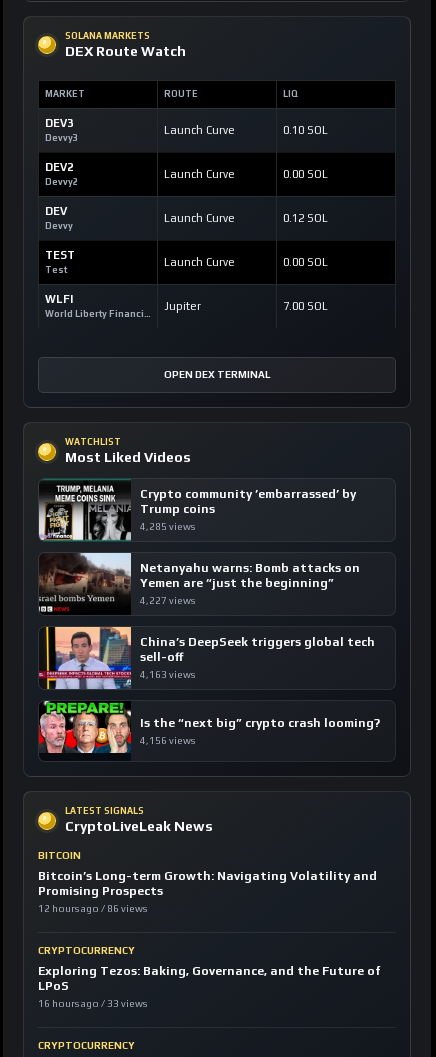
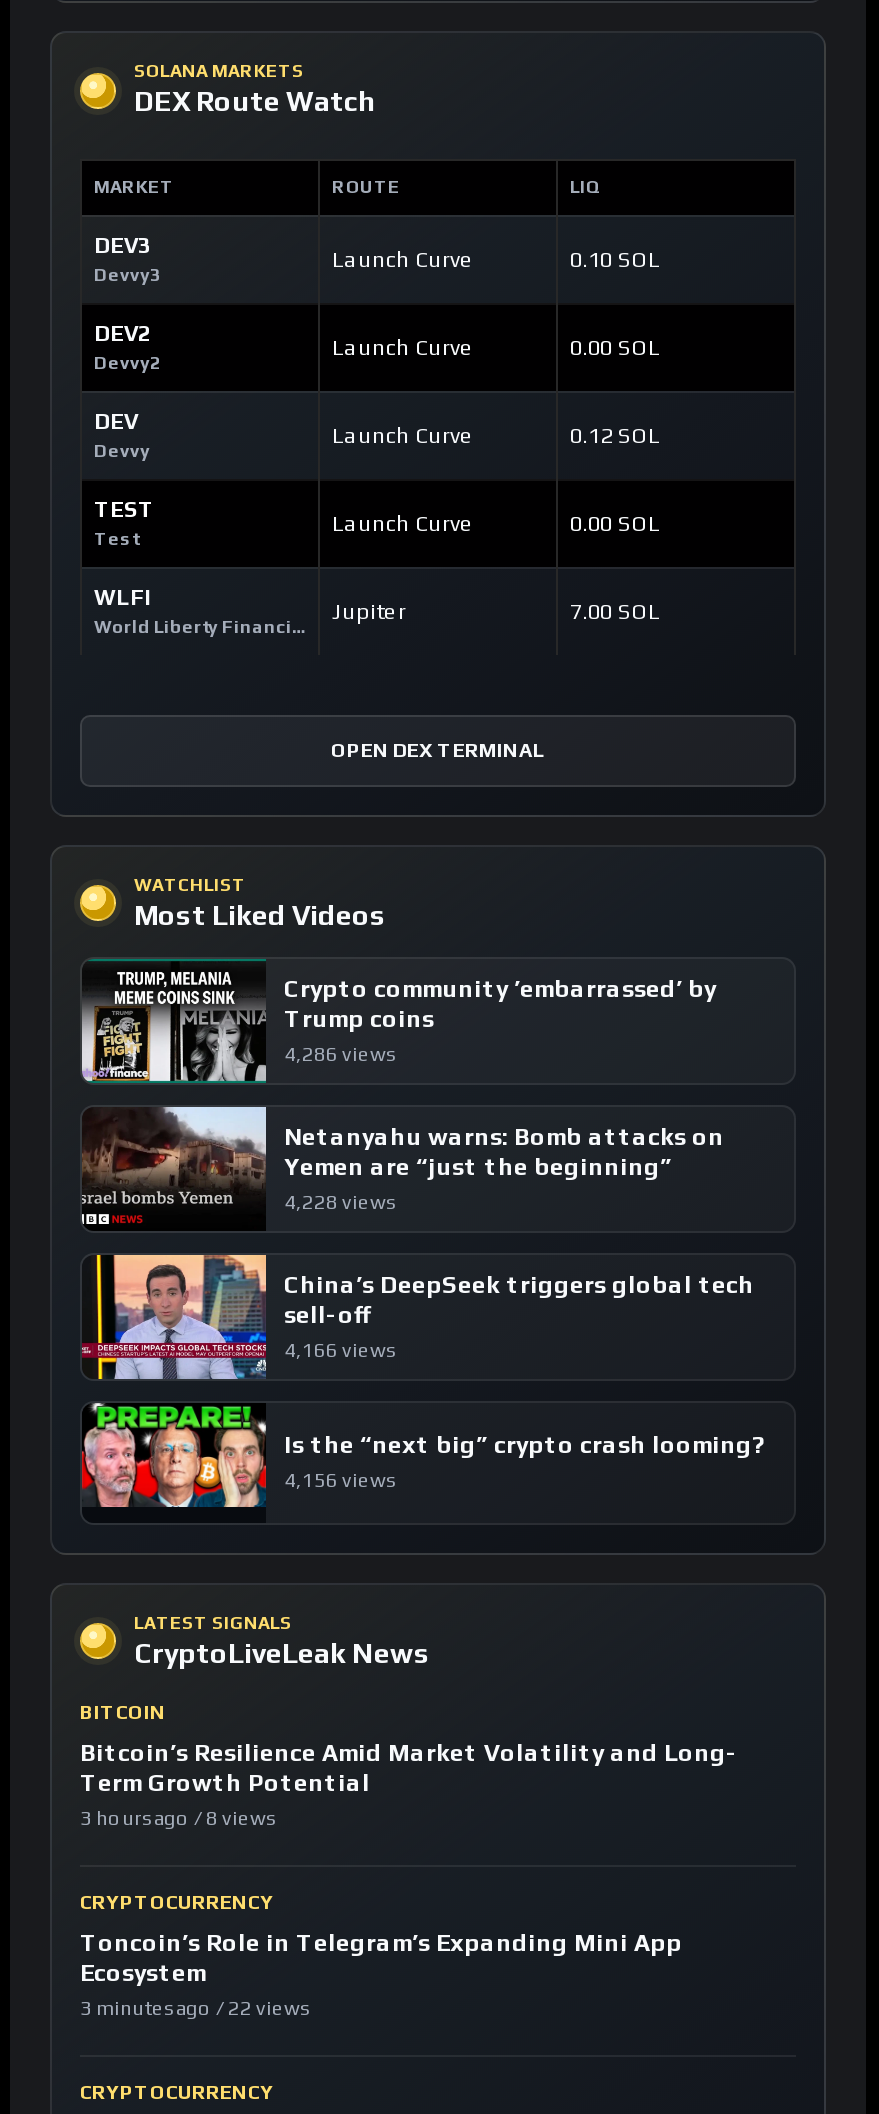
[140,521,195,532] 4,285 views -> [284,1043,394,1065] 4,286 views
[140,595,195,606] 4,227 views -> [284,1191,394,1213] 4,228 views
[140,669,195,680] 4,163 views -> [284,1339,394,1361] 4,166 views
[38,869,377,914] Bitcoin’s Long-term Growth: Navigating Volatility and | Promising Prospects | 12 hours ago / 86 views -> [80,1738,738,1828] Bitcoin’s Resilience Amid Market Volatility and Long- | Term Growth Potential | 3 hours ago / 8 views
[38,964,381,1009] Exploring Tezos: Baking, Governance, and the Future of | LPoS | 16 hours ago / 33 views -> [80,1928,682,2018] Toncoin’s Role in Telegram’s Expanding Mini App | Ecosystem | 3 minutes ago / 22 views

